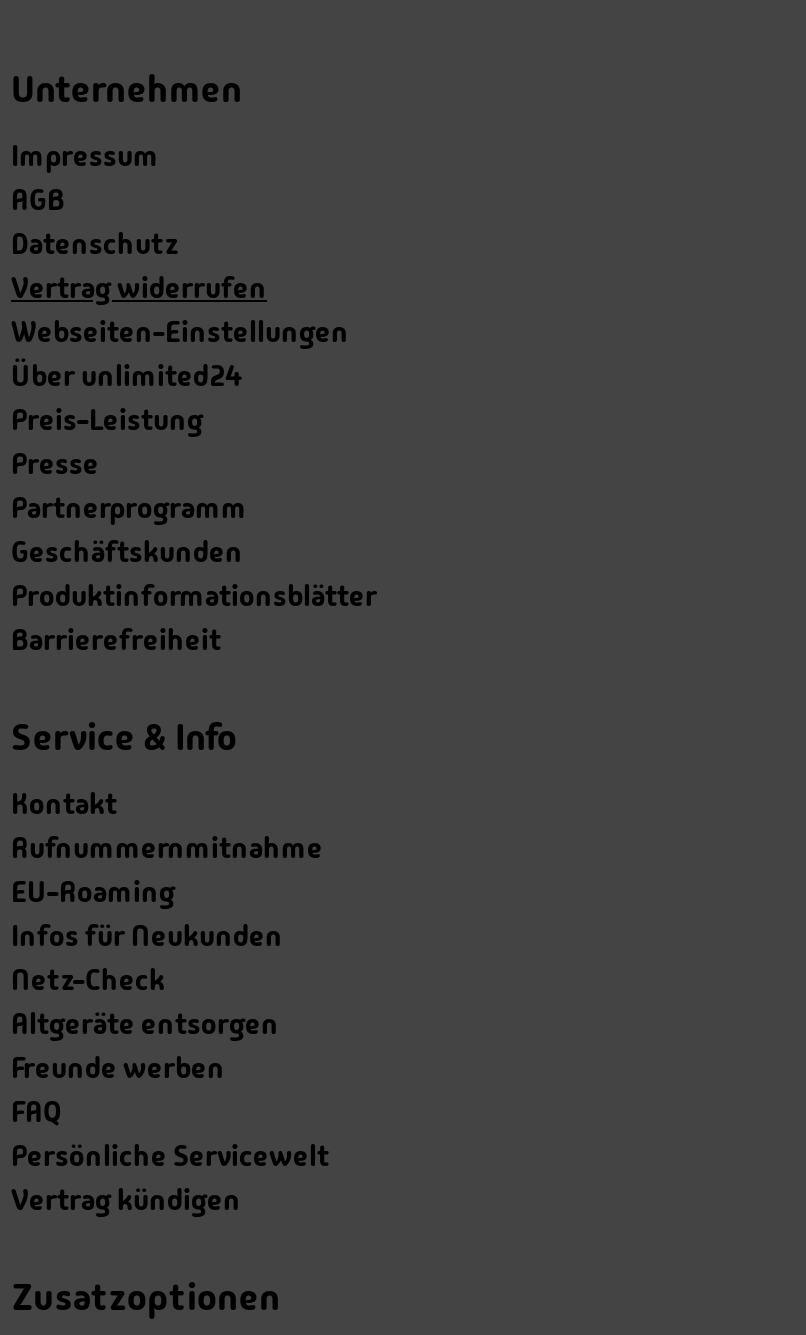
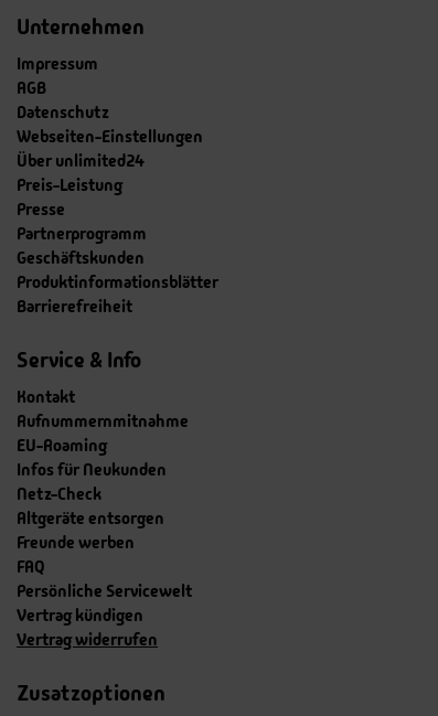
moved [11,268,267,308] -> [17,629,158,651]: Vertrag widerrufen
moved [11,312,377,1220] -> [17,126,218,627]: Webseiten-Einstellungen | Über unlimited24 | Preis-Leistung | ... | Persönliche Servicewelt | Vertrag kündigen

